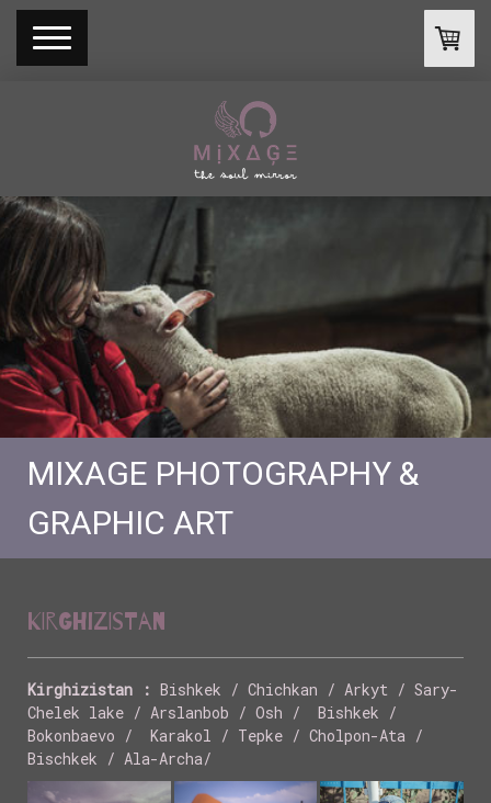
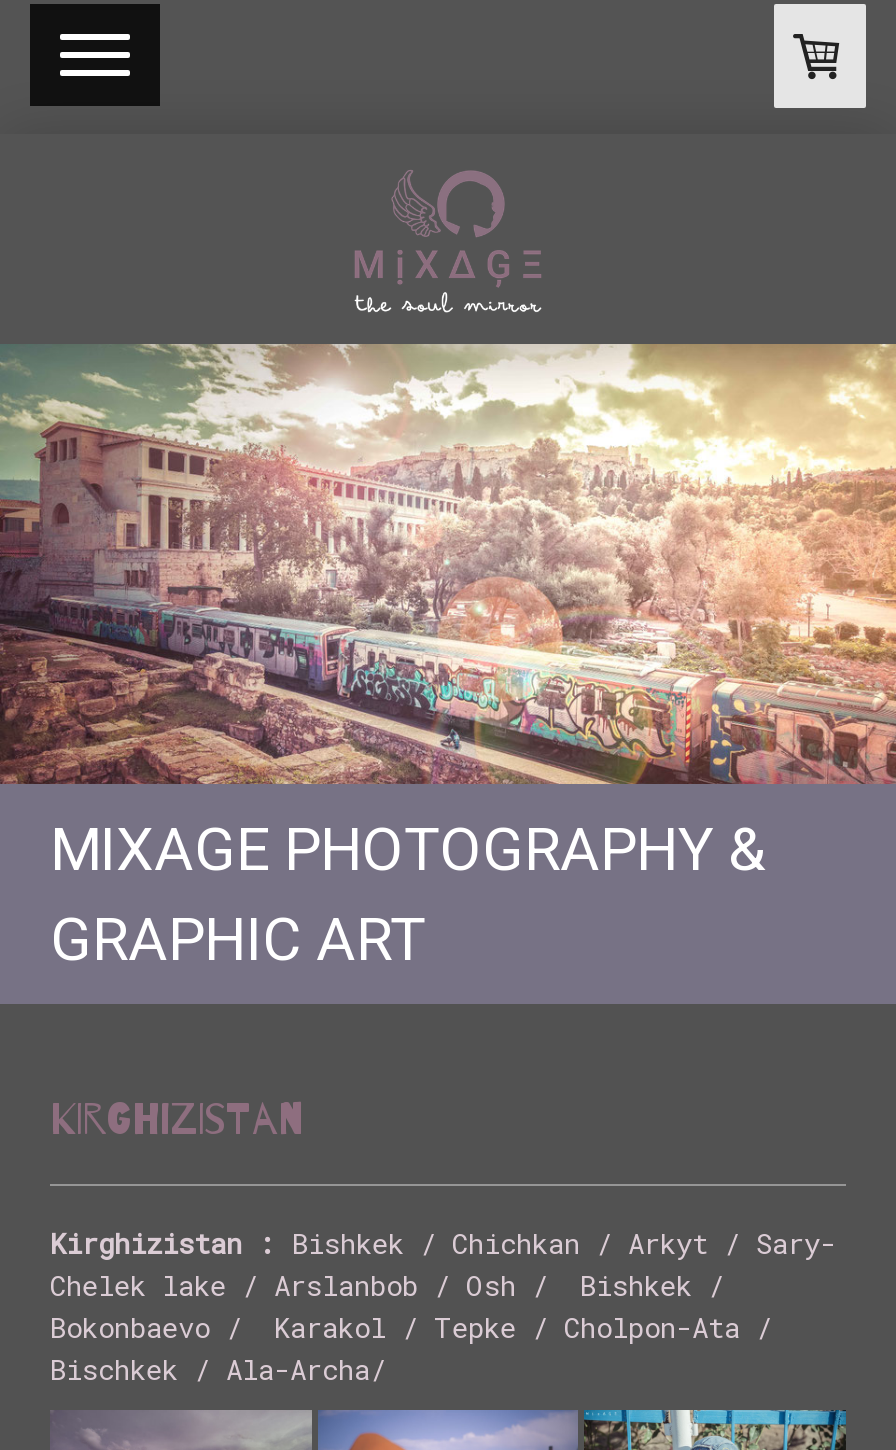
[3,196,488,439] [image] -> [6,342,890,786] [image]

